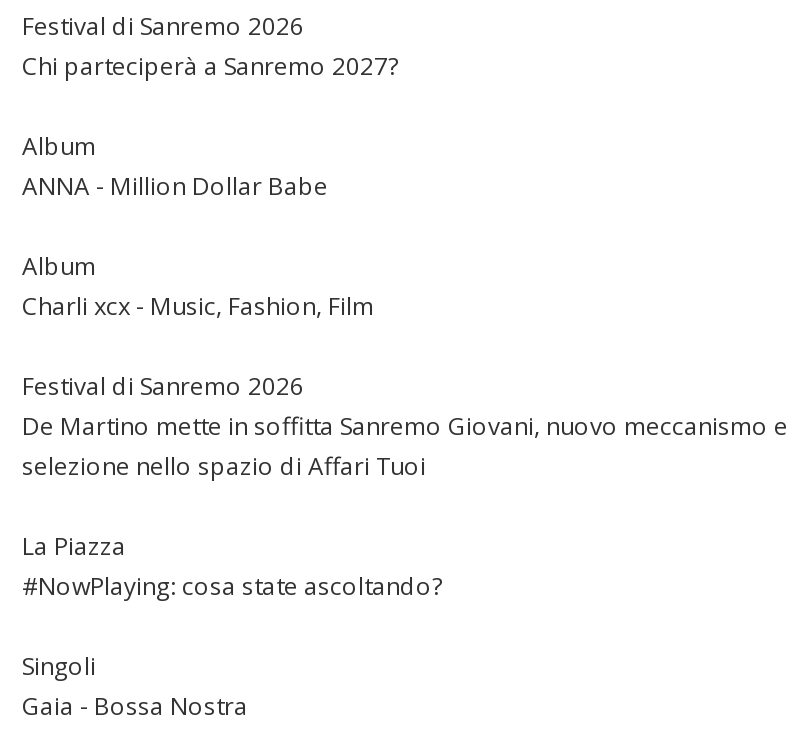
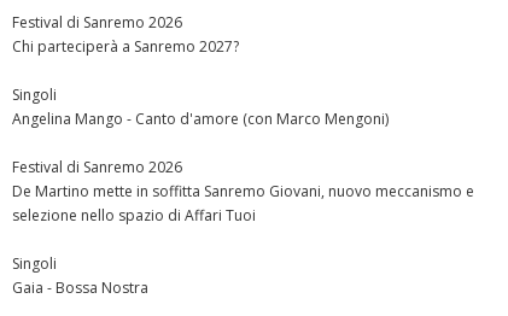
[22,129,374,323] Album | ANNA - Million Dollar Babe | Album | Charli xcx - Music, Fashion, Film -> [12,85,389,129] Singoli | Angelina Mango - Canto d'amore (con Marco Mengoni)
[22,529,442,603] La Piazza | #NowPlaying: cosa state ascoltando? -> none

